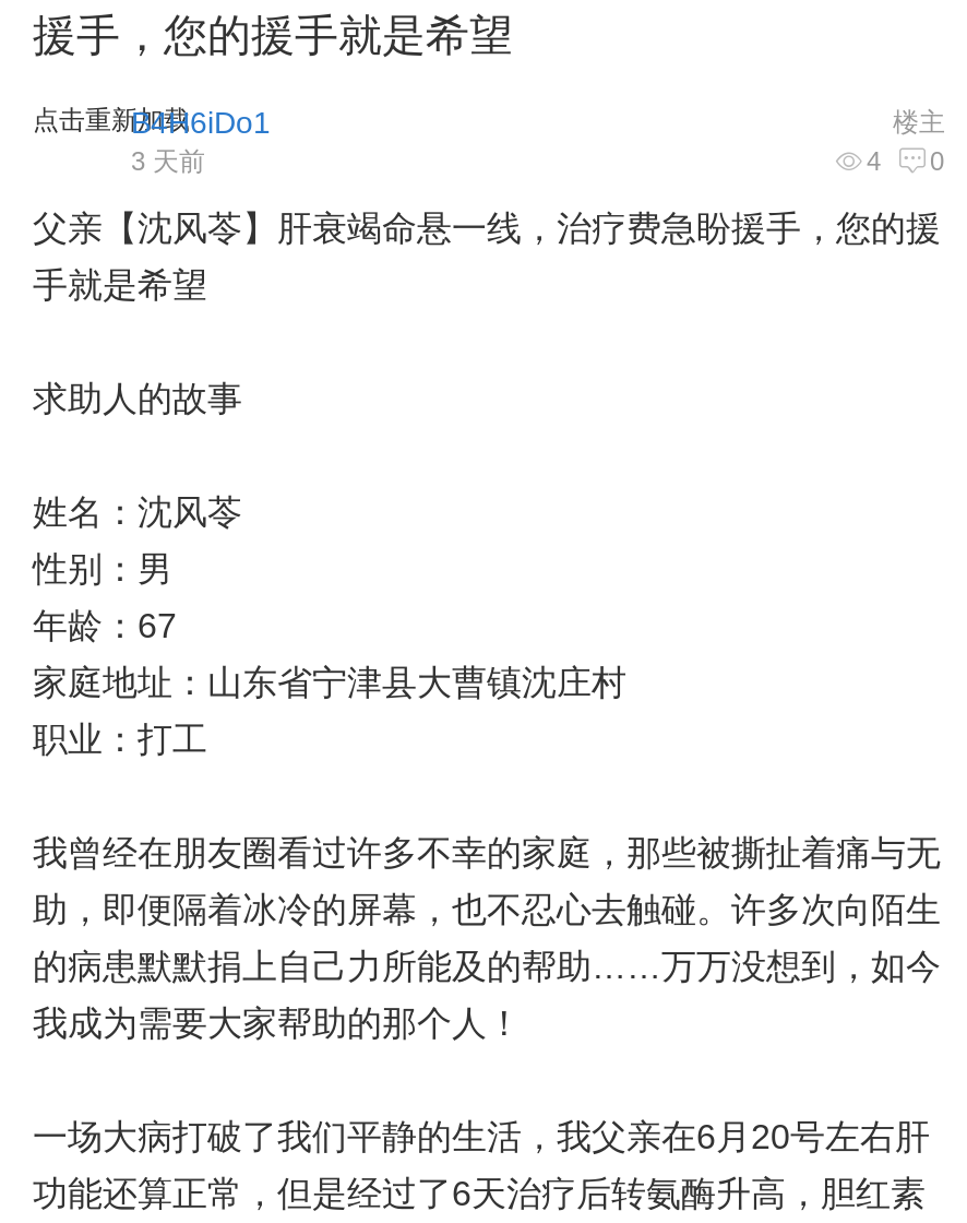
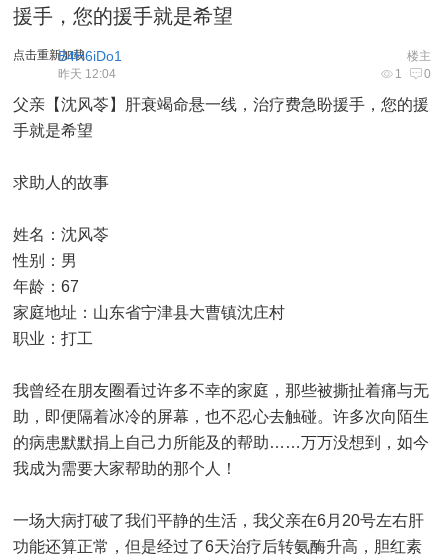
[131,146,205,177] 3 天前 -> [58,67,116,81] 昨天 12:04
[867,146,945,177] 4 0 -> [395,67,431,81] 1 0

